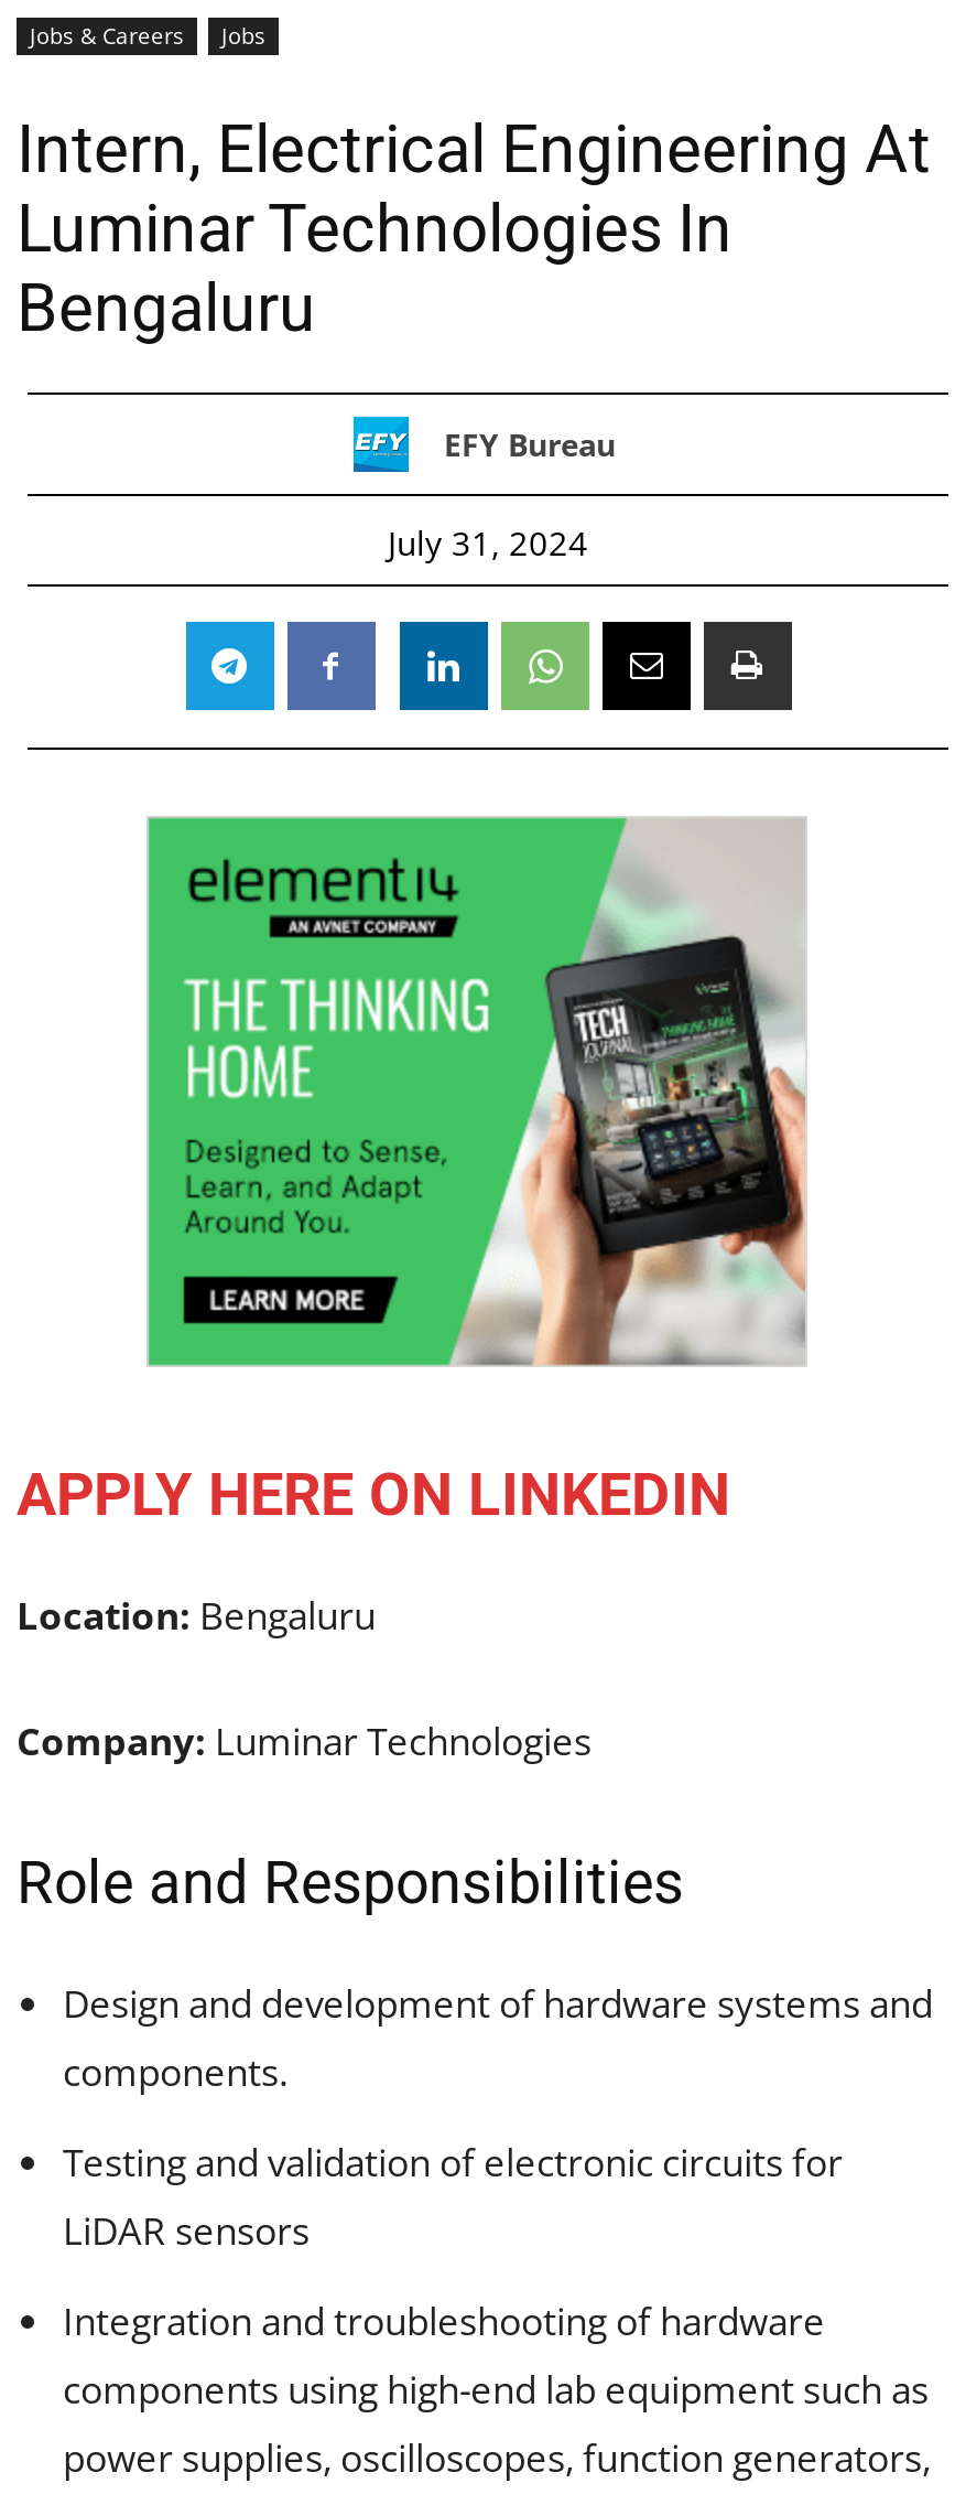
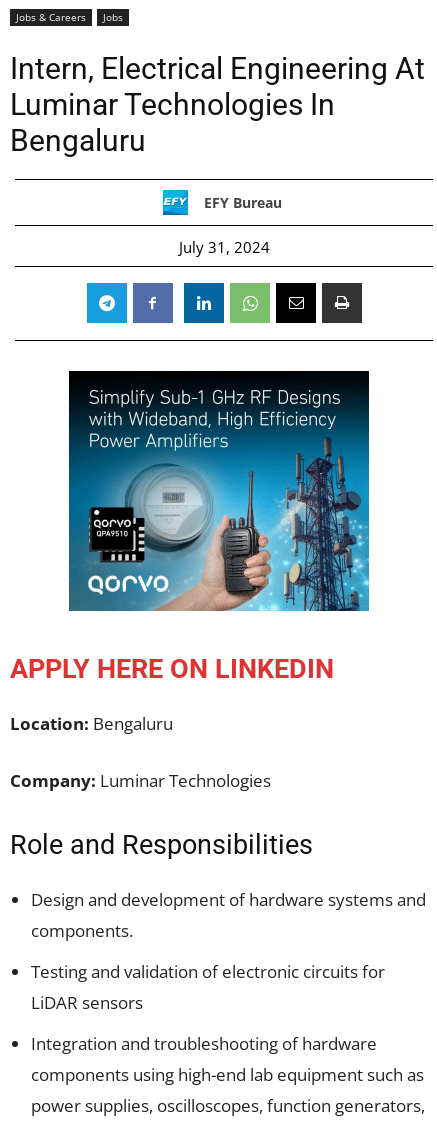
[146,816,807,1367] [image] -> [68,370,370,612] [image]

